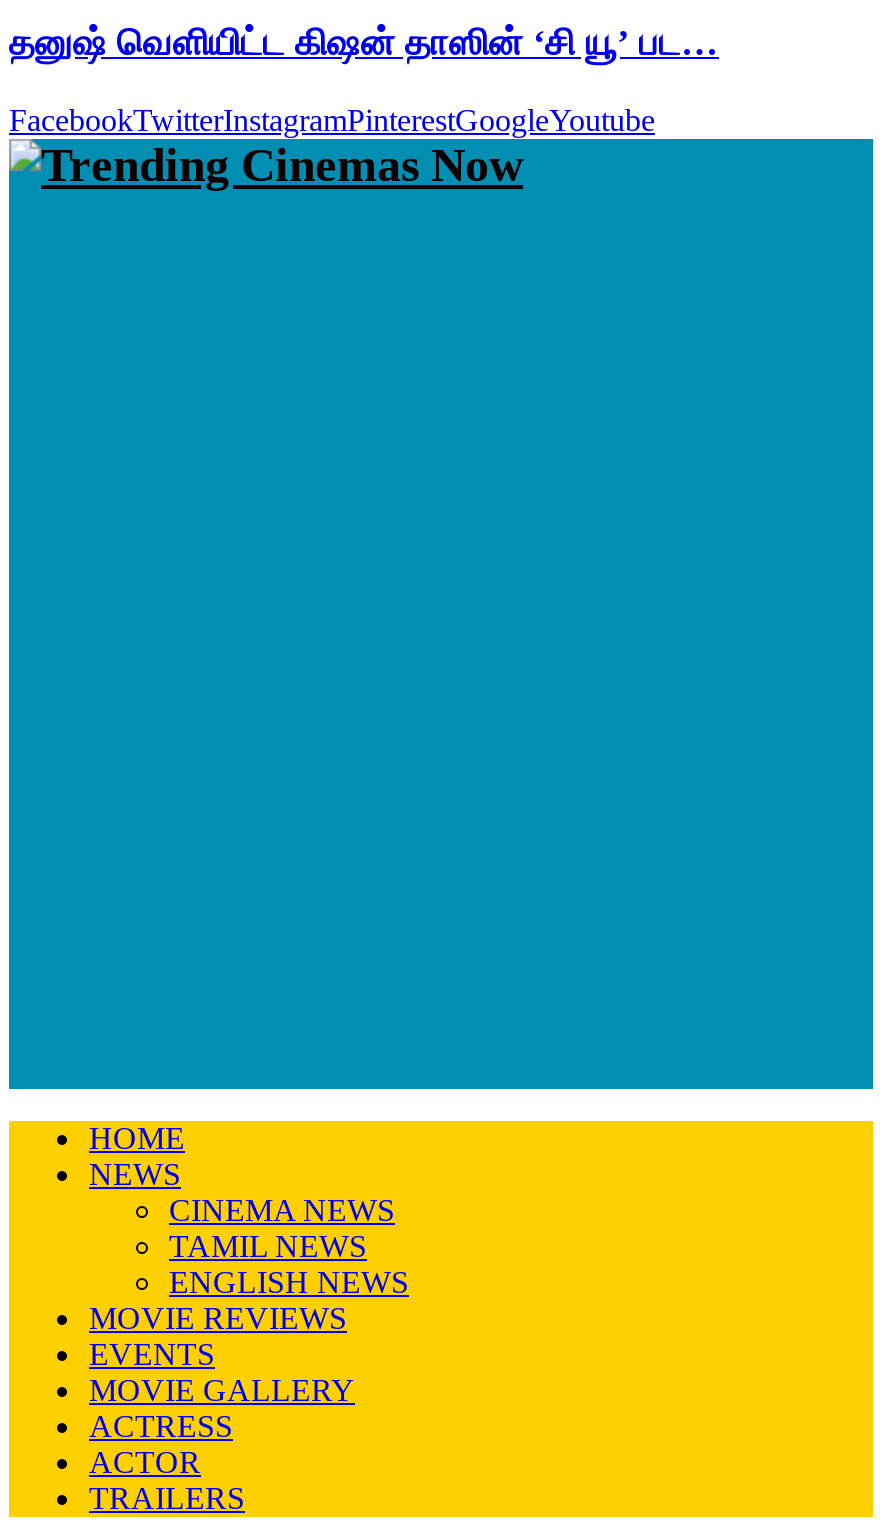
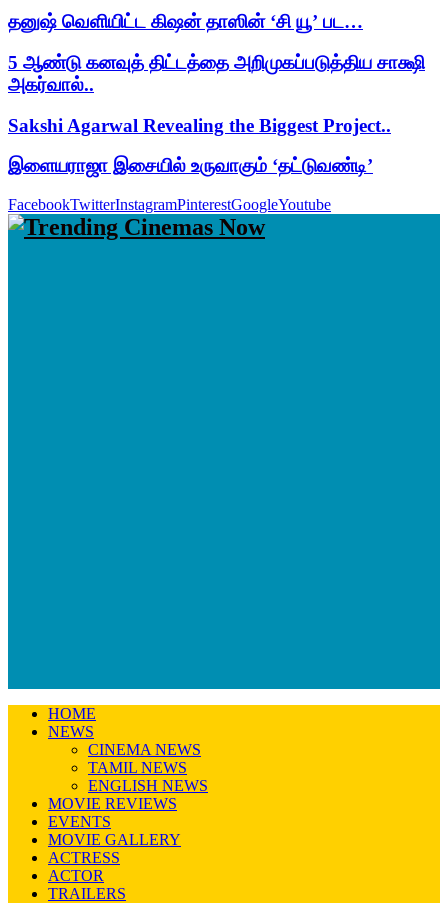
none -> [8,52,425,176] 5 ஆண்டு கனவுத் திட்டத்தை அறிமுகப்படுத்திய சாக்ஷி | அகர்வால்.. | Sakshi Agarwal Revealing the Biggest Project.. | இளையராஜா இசையில் உருவாகும் ‘தட்டுவண்டி’

